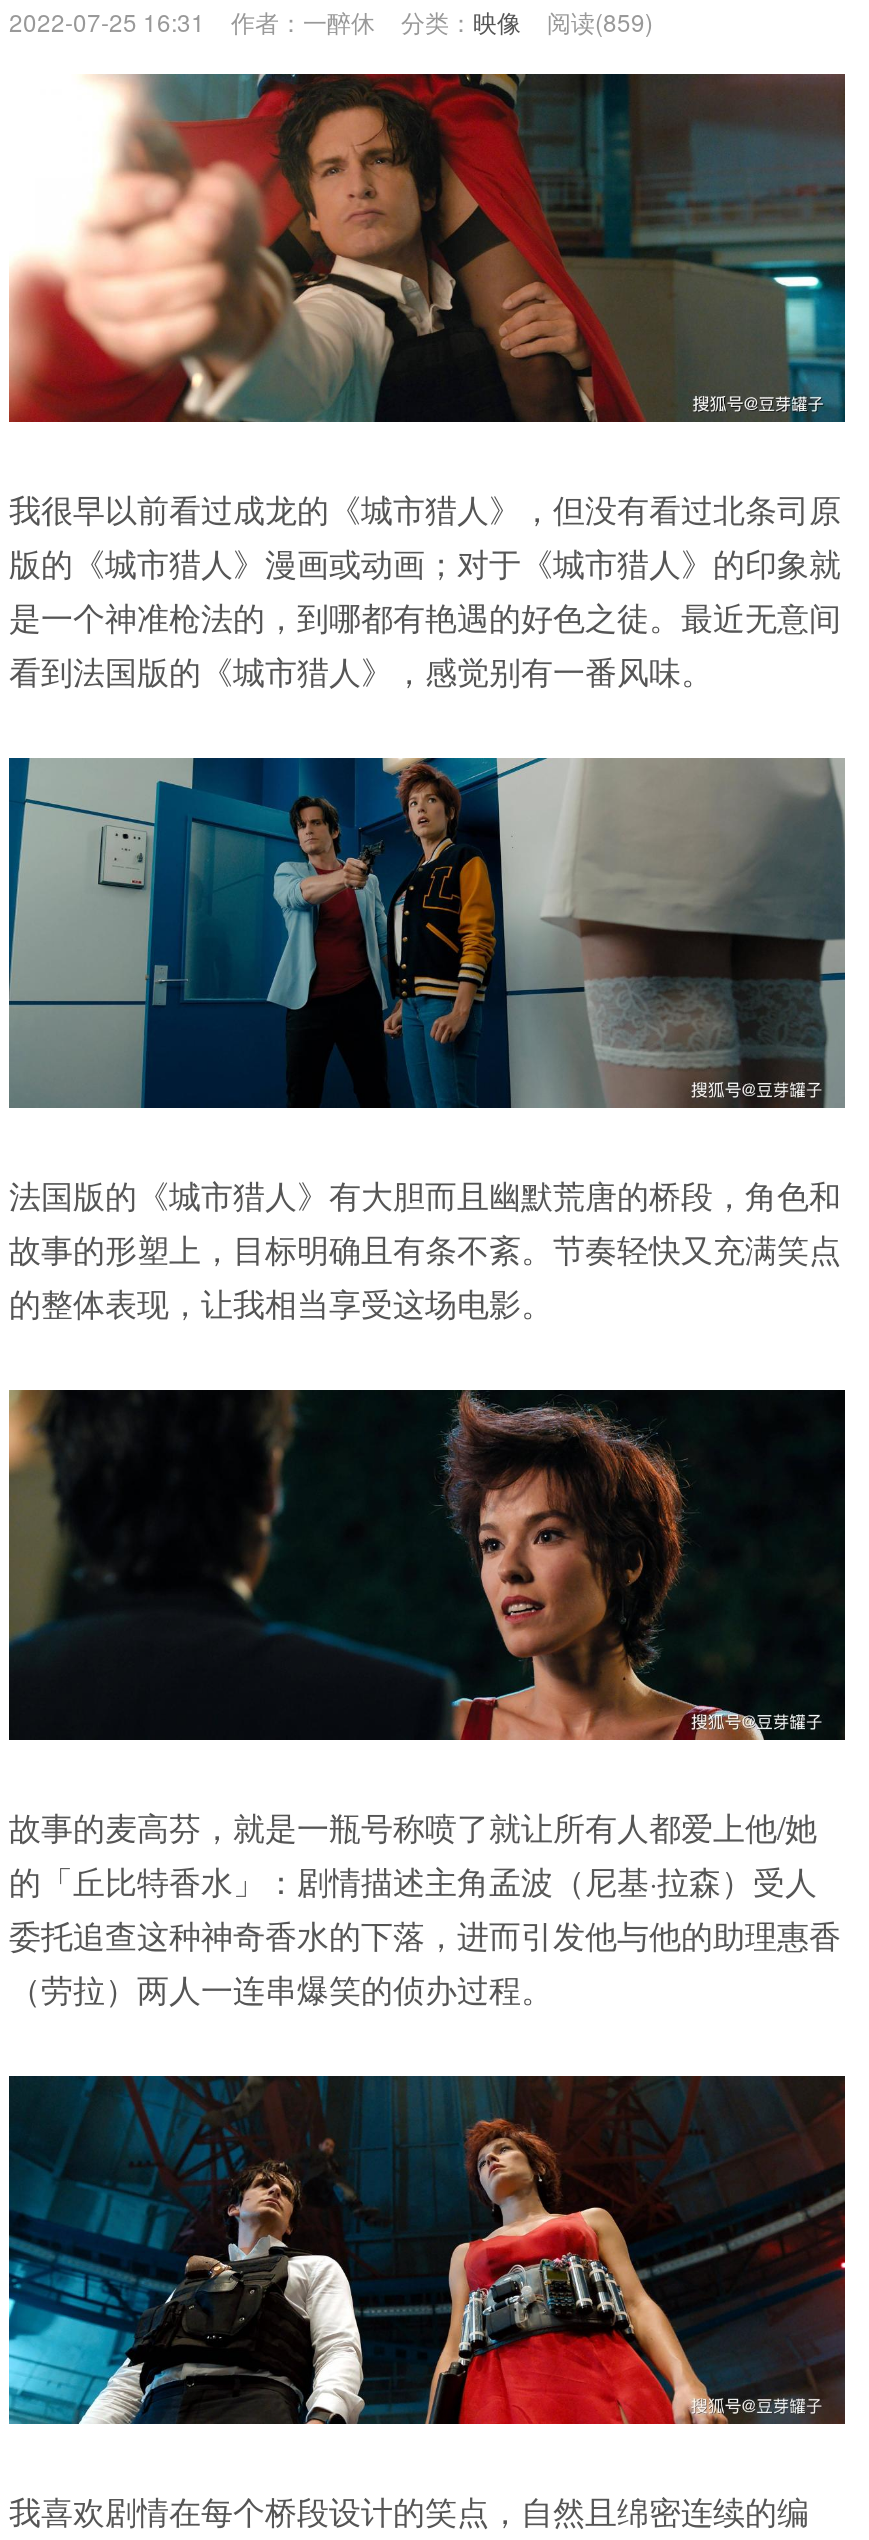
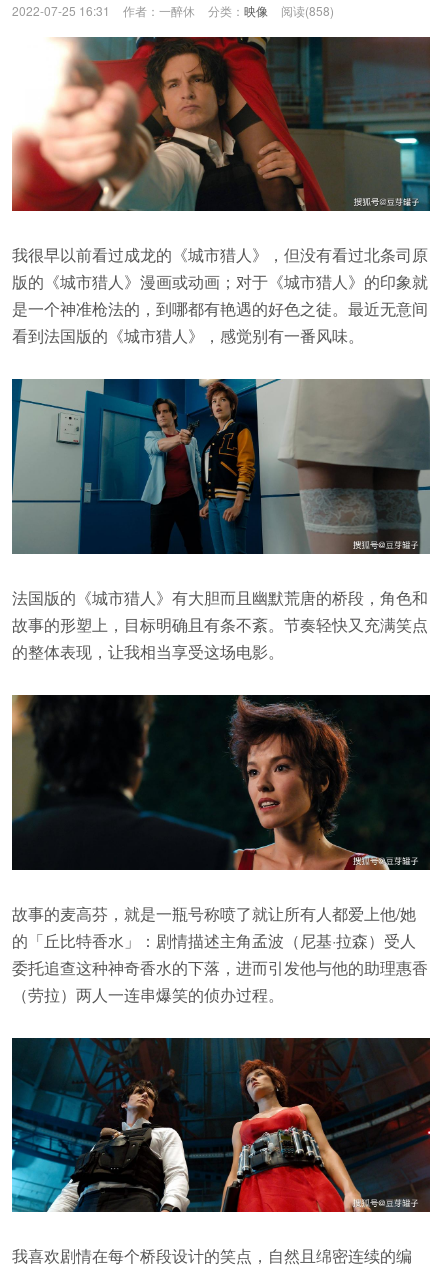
[9,4,653,38] 2022-07-25 16:31 作者：一醉休 分类：映像 阅读(859) -> [12,2,334,19] 2022-07-25 16:31 作者：一醉休 分类：映像 阅读(858)

